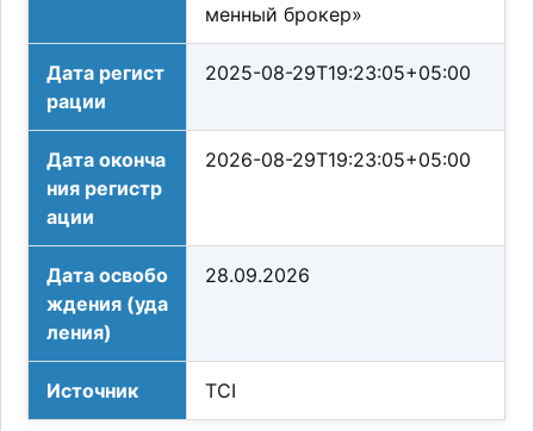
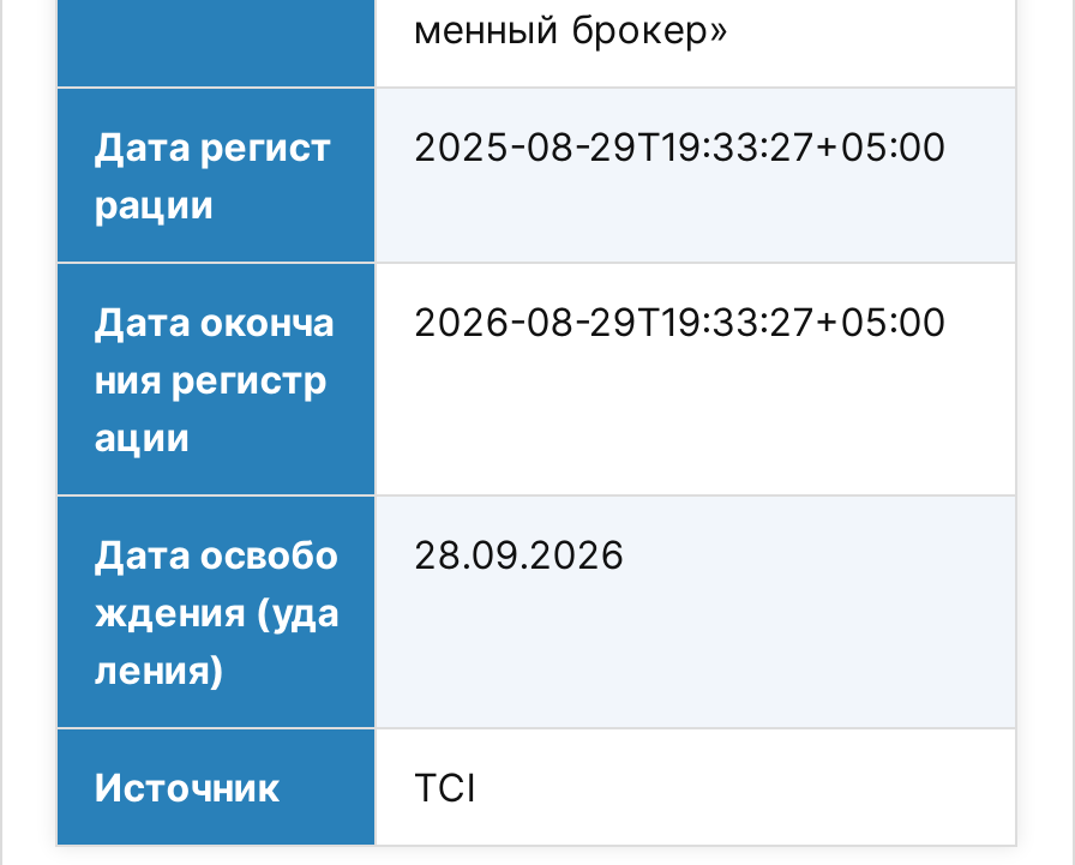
[47,61,471,85] Дата регист 2025-08-29T19:23:05+05:00 -> [94,123,946,171] Дата регист 2025-08-29T19:33:27+05:00
[47,148,471,172] Дата оконча 2026-08-29T19:23:05+05:00 -> [94,298,946,346] Дата оконча 2026-08-29T19:33:27+05:00

